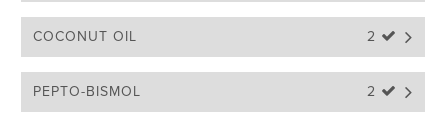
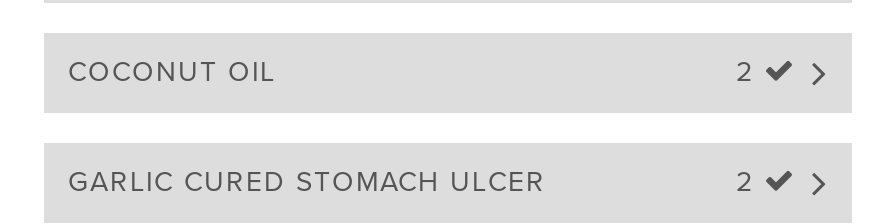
[33,83,141,100] PEPTO-BISMOL -> [68,165,546,199] GARLIC CURED STOMACH ULCER

